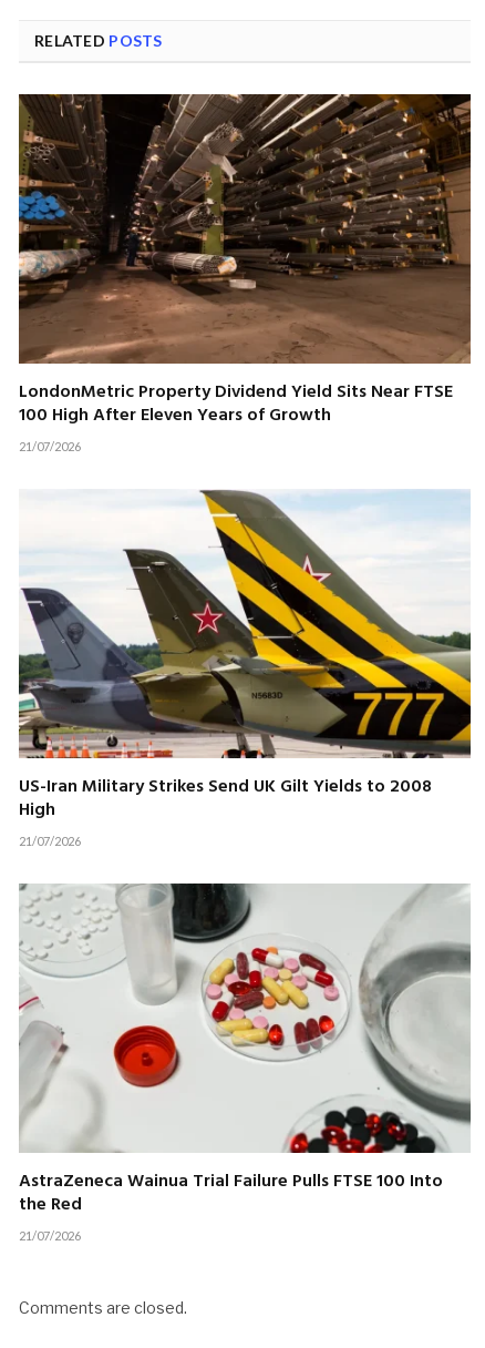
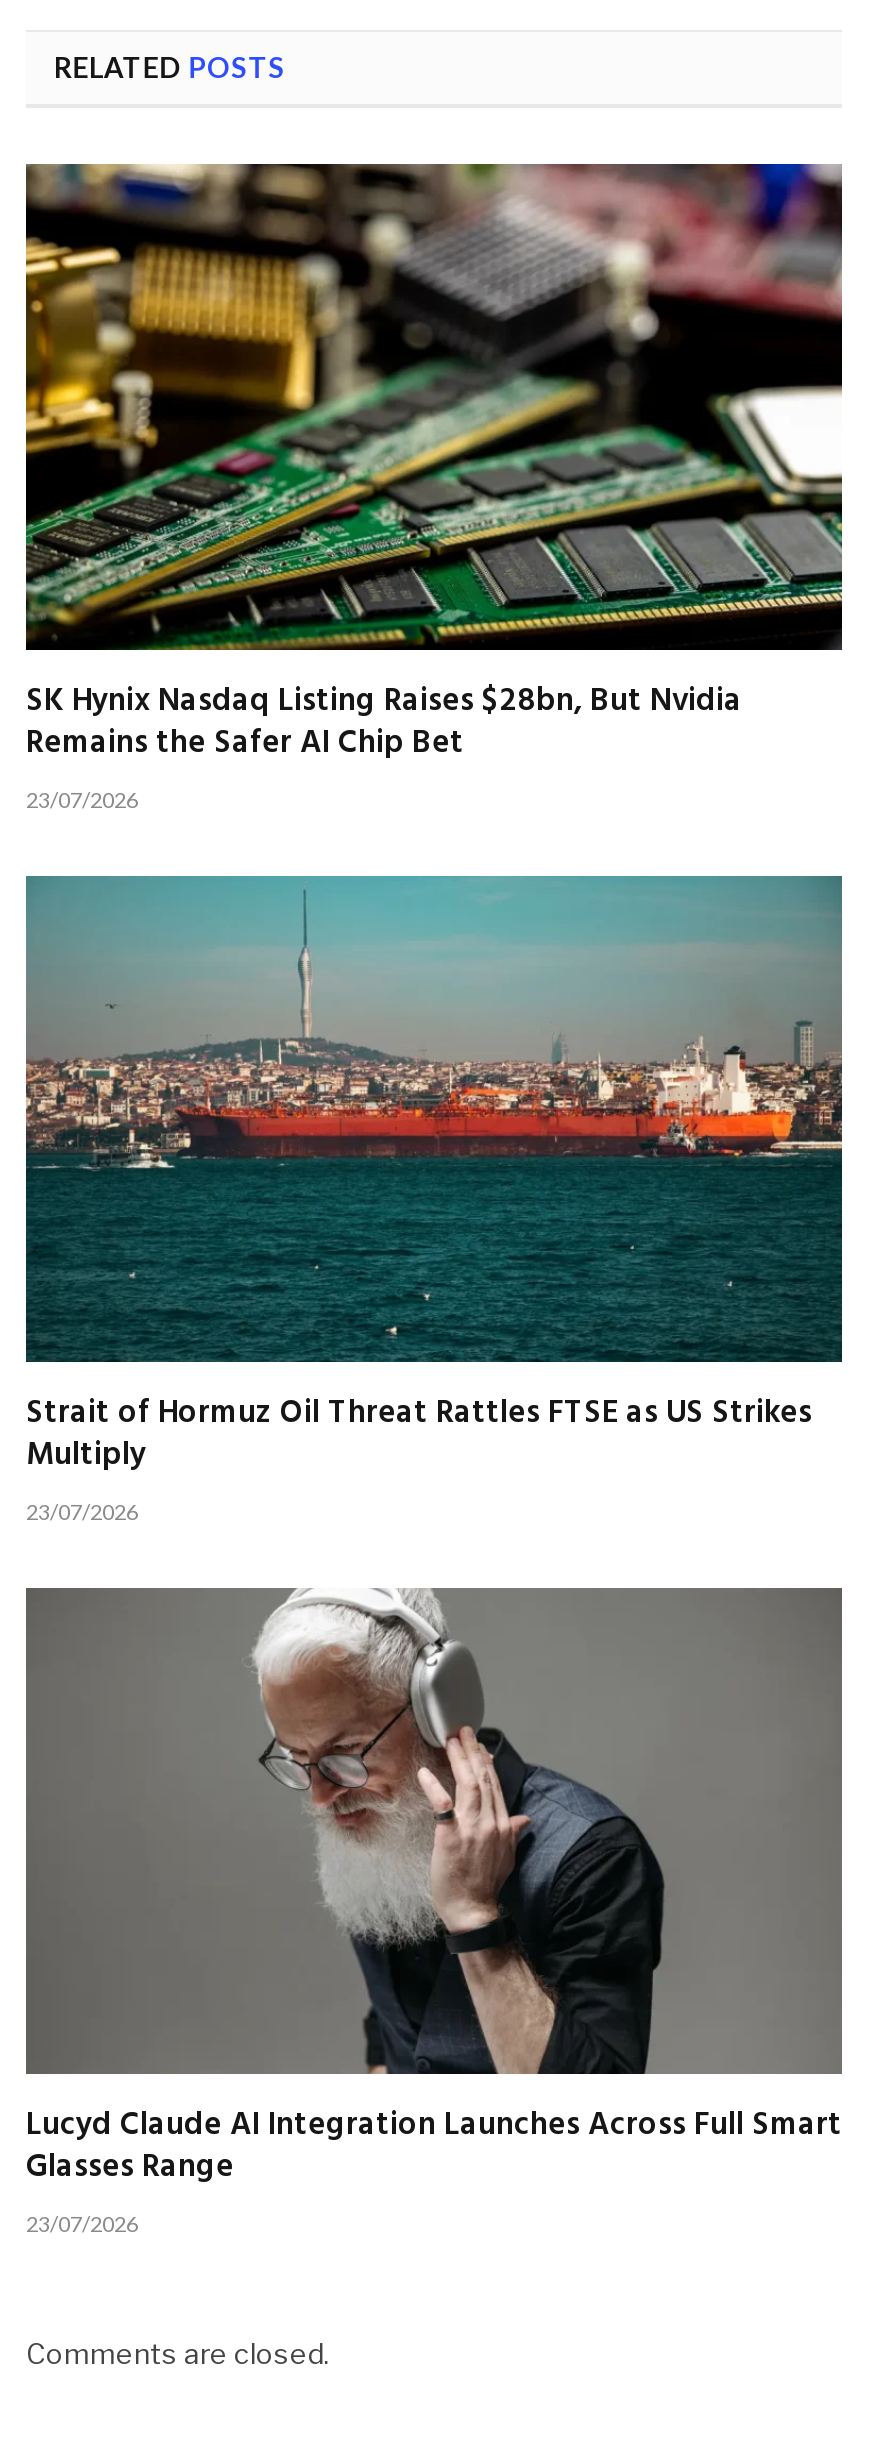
[18,93,472,453] [image] | LondonMetric Property Dividend Yield Sits Near FTSE | 100 High After Eleven Years of Growth | 21/07/2026 -> [24,162,844,812] [image] | SK Hynix Nasdaq Listing Raises $28bn, But Nvidia | Remains the Safer AI Chip Bet | 23/07/2026
[18,489,472,848] [image] | US-Iran Military Strikes Send UK Gilt Yields to 2008 | High | 21/07/2026 -> [24,874,844,1524] [image] | Strait of Hormuz Oil Threat Rattles FTSE as US Strikes | Multiply | 23/07/2026
[19,882,471,1242] [image] | AstraZeneca Wainua Trial Failure Pulls FTSE 100 Into | the Red | 21/07/2026 -> [24,1588,844,2235] [image] | Lucyd Claude AI Integration Launches Across Full Smart | Glasses Range | 23/07/2026

